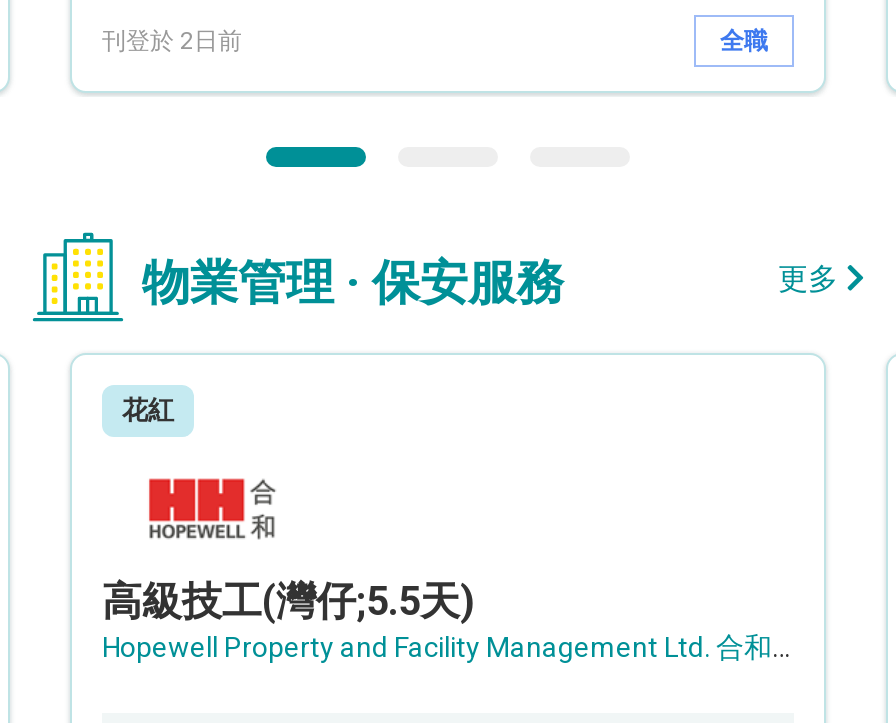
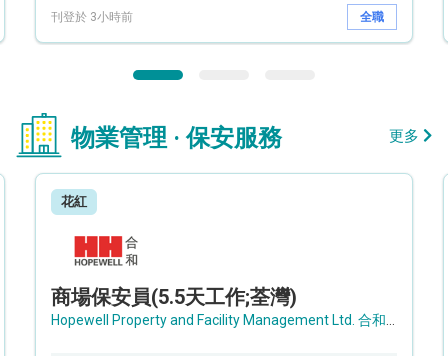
[102,26,242,54] 刊登於 2日前 -> [51,9,133,23] 刊登於 3小時前
[102,577,474,625] 高級技工(灣仔;5.5天) -> [51,285,297,309] 商場保安員(5.5天工作;荃灣)

